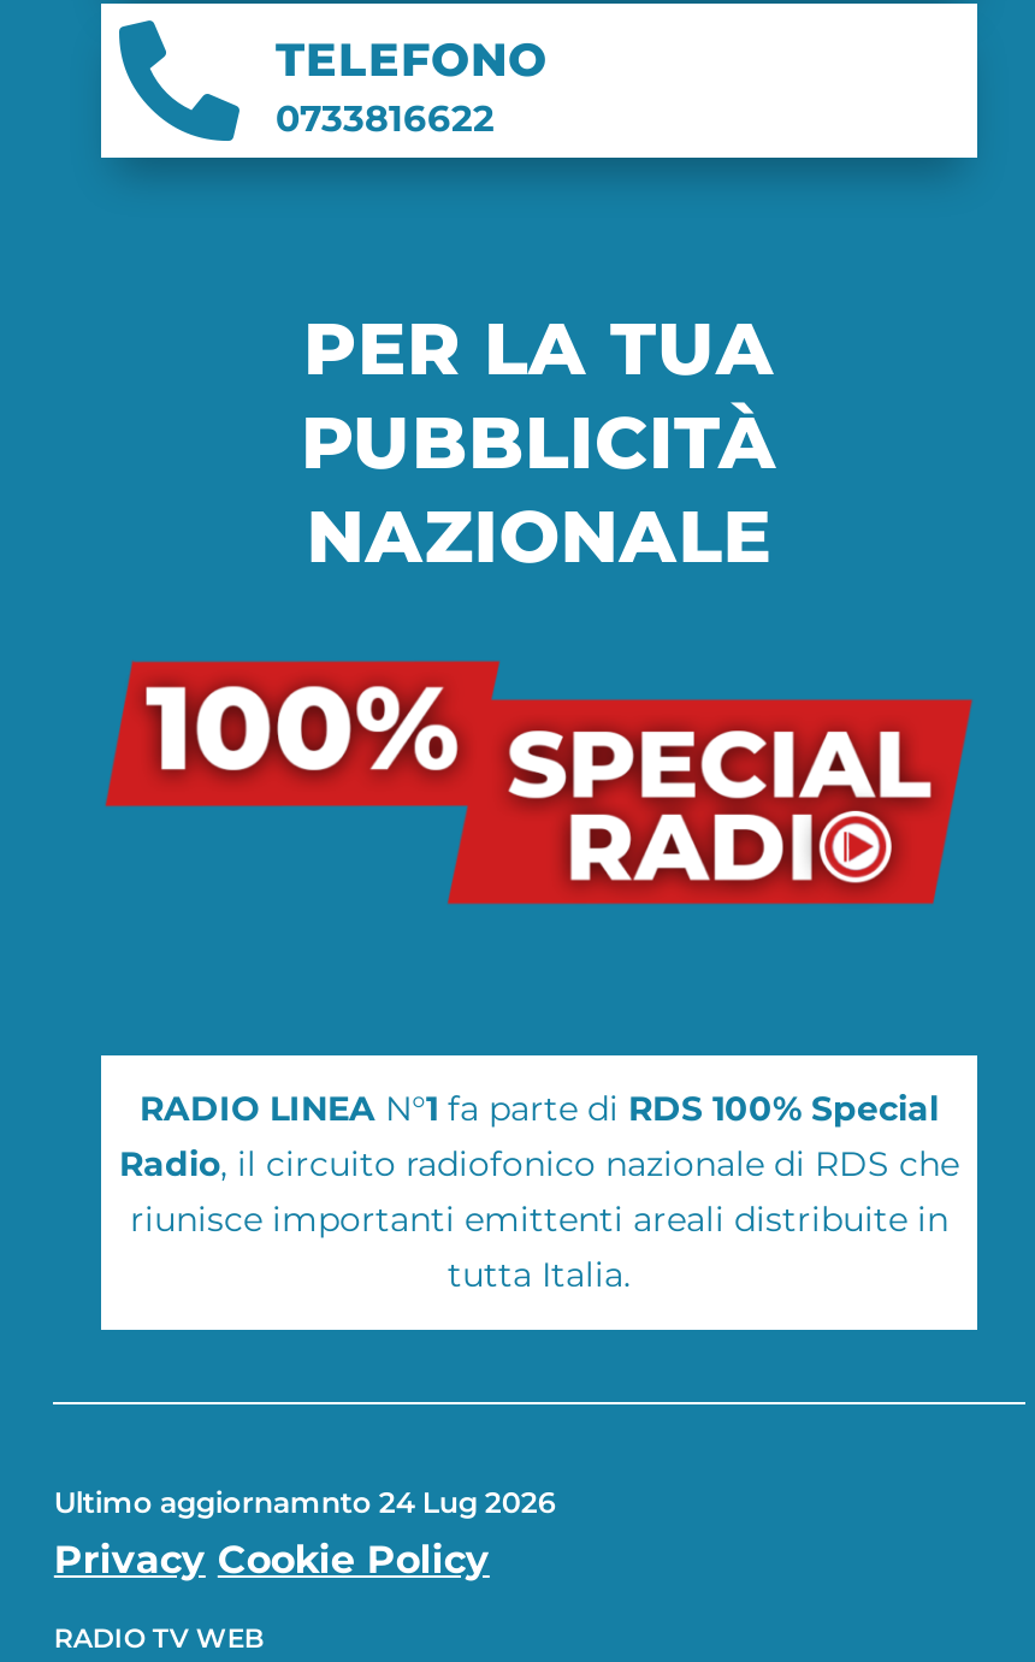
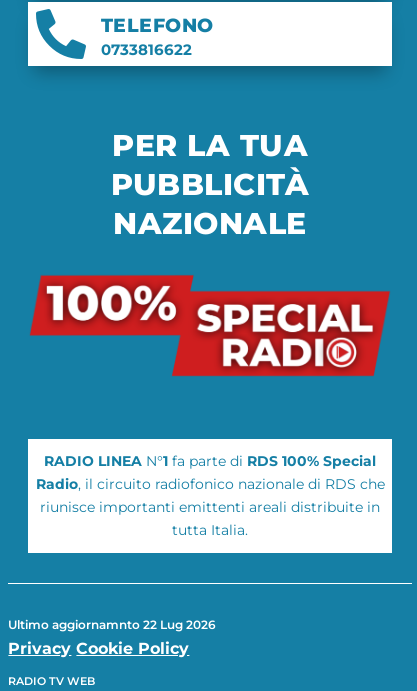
[54,1484,557,1520] Ultimo aggiornamnto 24 Lug 2026 -> [8,617,216,632] Ultimo aggiornamnto 22 Lug 2026

